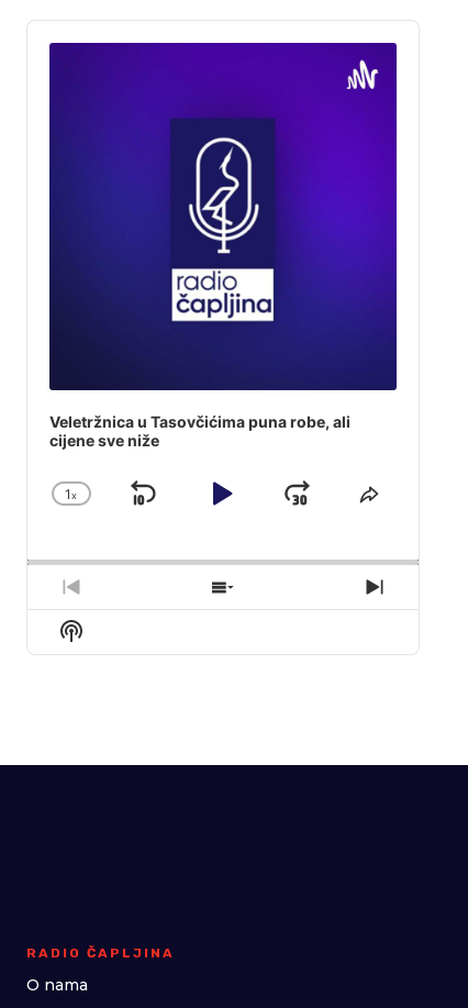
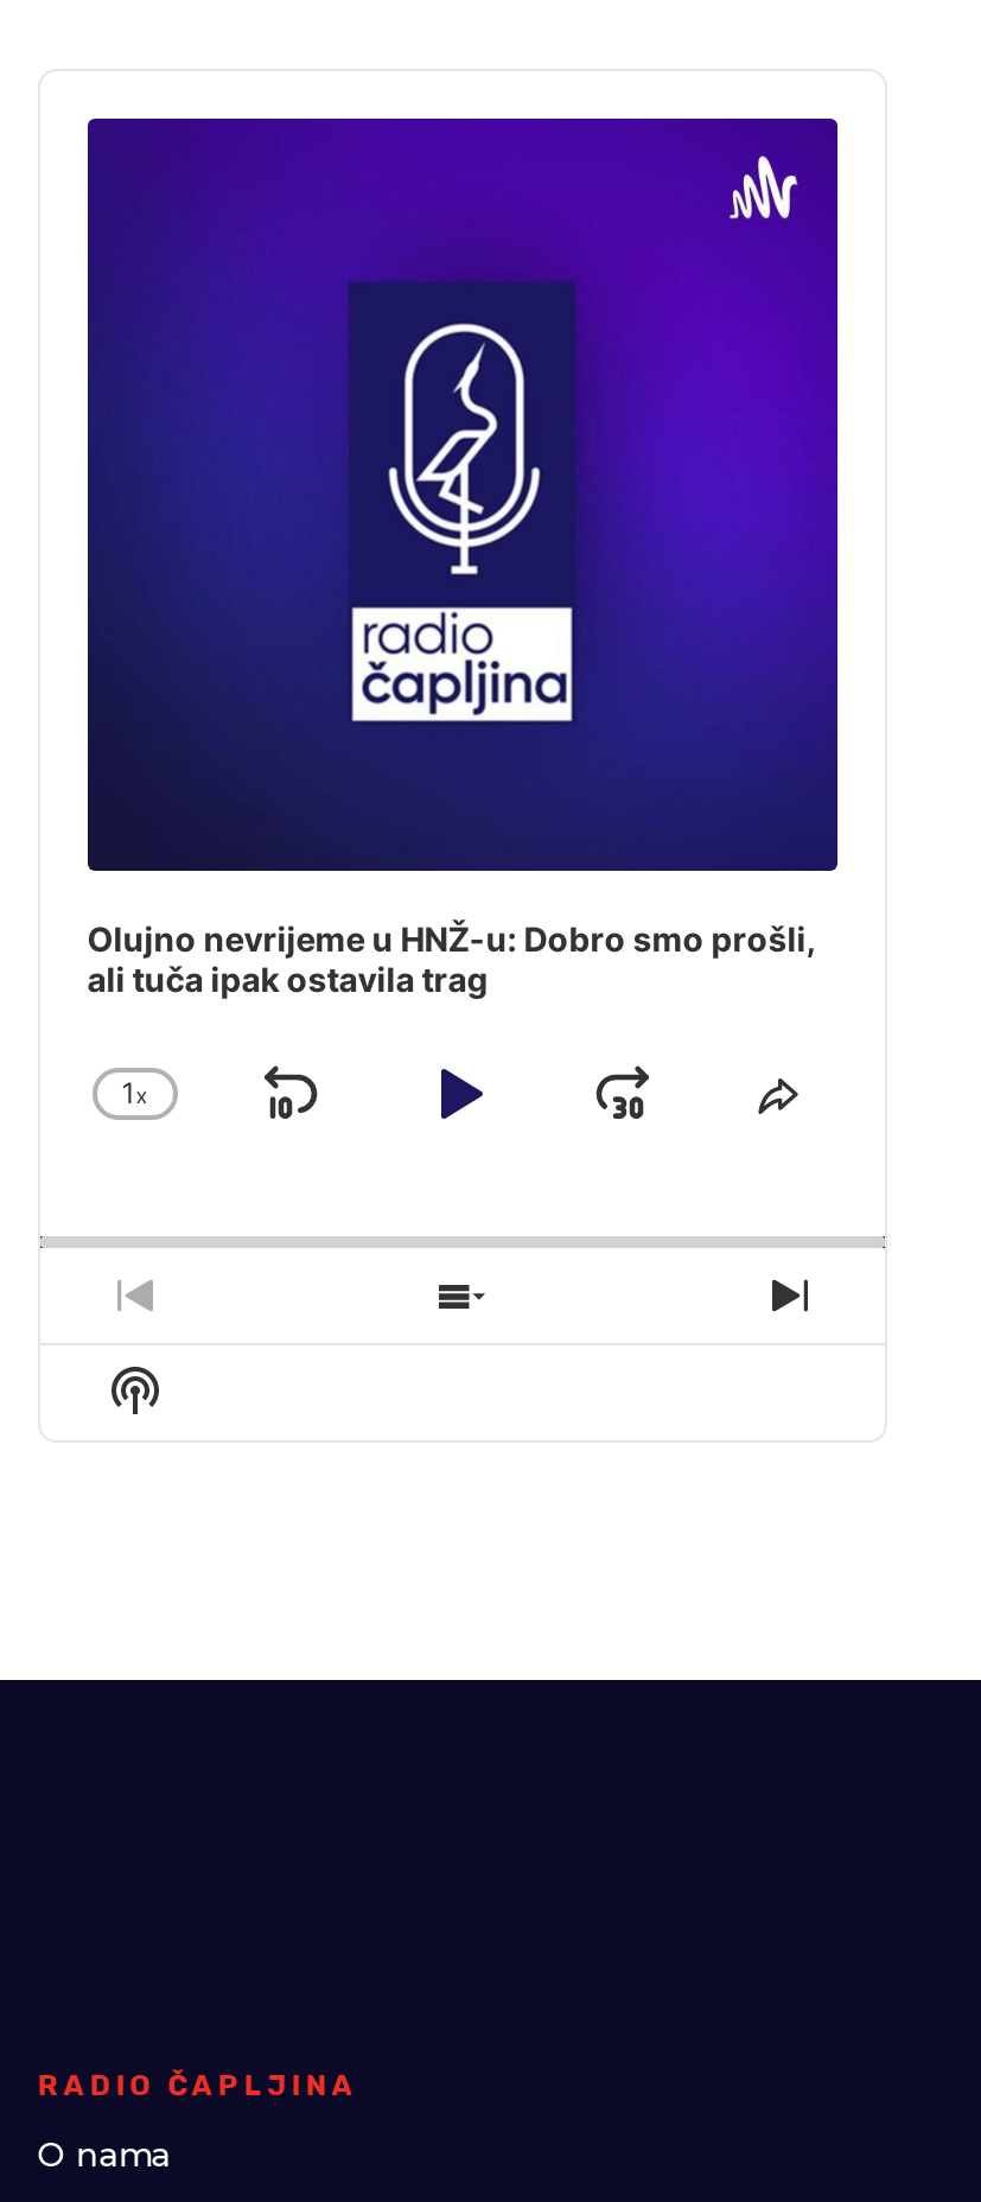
[49,412,350,449] Veletržnica u Tasovčićima puna robe, ali | cijene sve niže -> [87,917,816,998] Olujno nevrijeme u HNŽ-u: Dobro smo prošli, | ali tuča ipak ostavila trag

